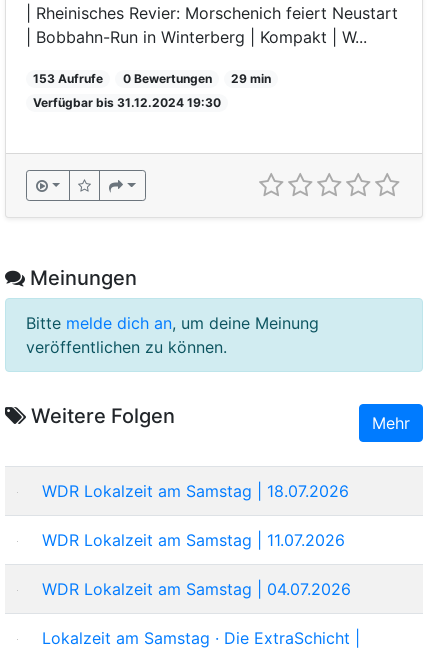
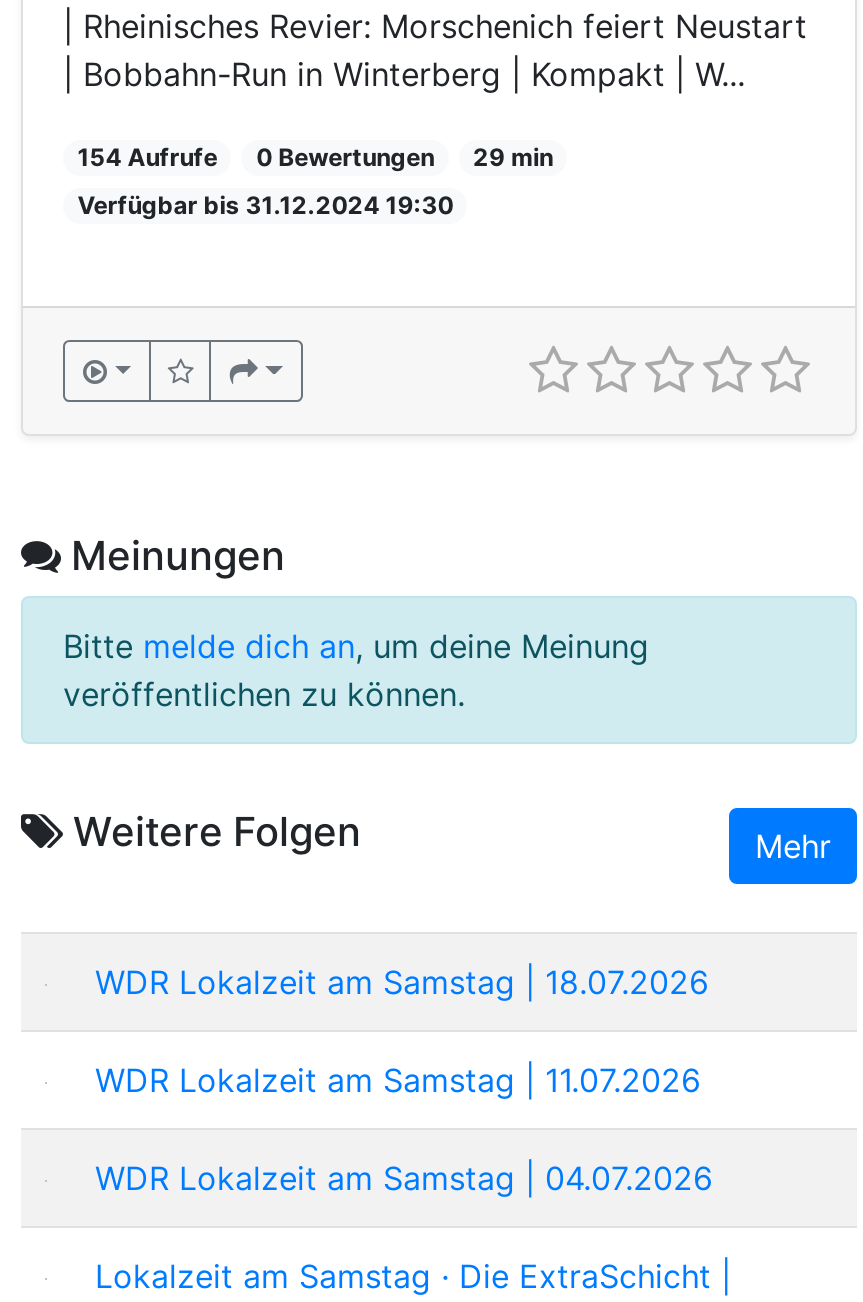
[33,70,103,85] 153 Aufrufe -> [77,141,217,171] 154 Aufrufe

